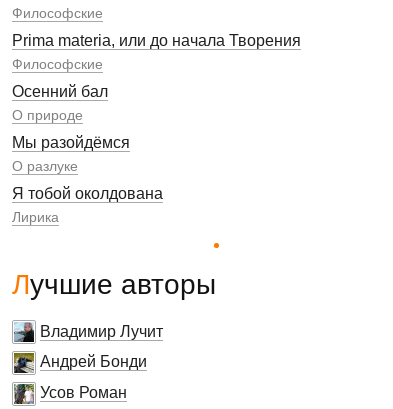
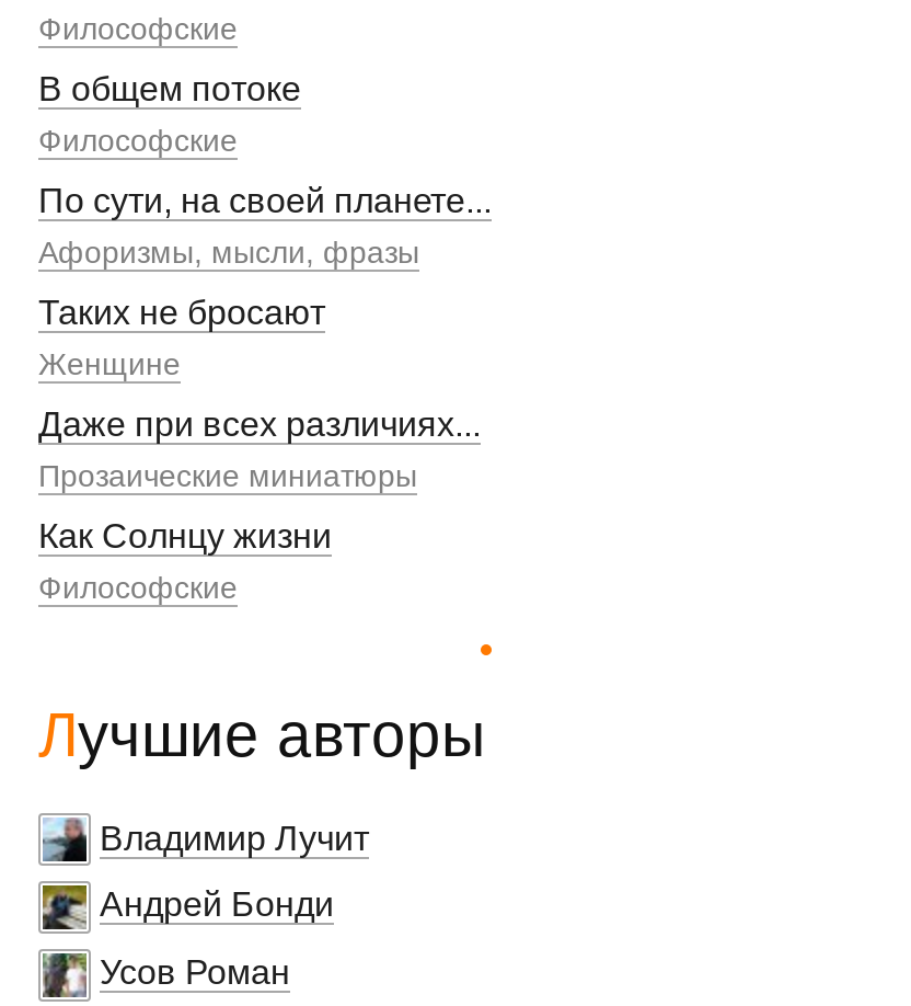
[12,32,301,49] Prima materia, или до начала Творения -> [38,69,301,107] В общем потоке
[12,83,163,225] Осенний бал | О природе | Мы разойдёмся | О разлуке | Я тобой околдована | Лирика -> [38,181,492,604] По сути, на своей планете... | Афоризмы, мысли, фразы | Таких не бросают | Женщине | Даже при всех различиях... | Прозаические миниатюры | Как Солнцу жизни | Философские

